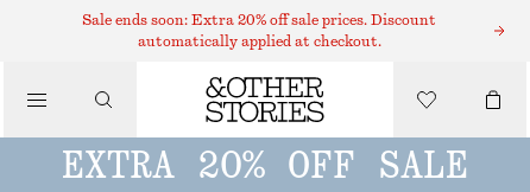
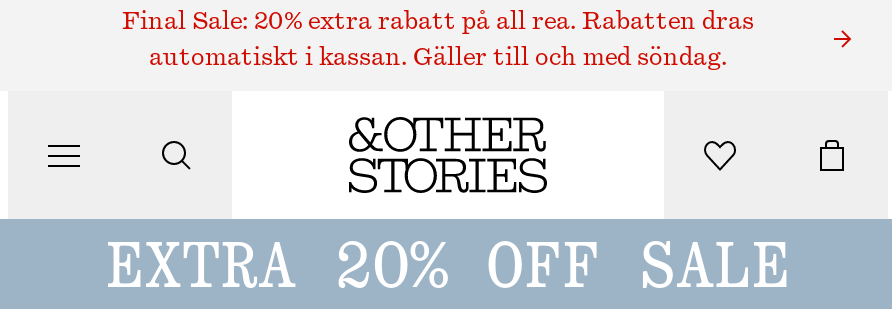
[82,13,436,27] Sale ends soon: Extra 20% off sale prices. Discount -> [122,9,754,33] Final Sale: 20% extra rabatt på all rea. Rabatten dras
[137,34,381,49] automatically applied at checkout. -> [149,45,727,69] automatiskt i kassan. Gäller till och med söndag.

